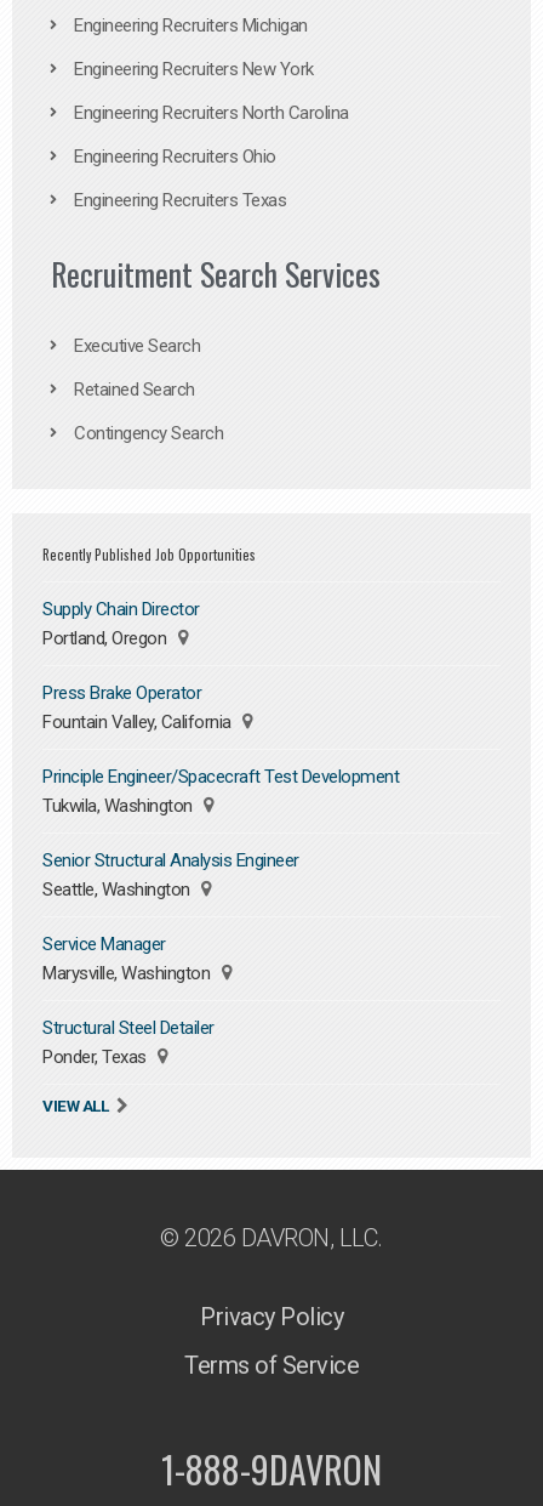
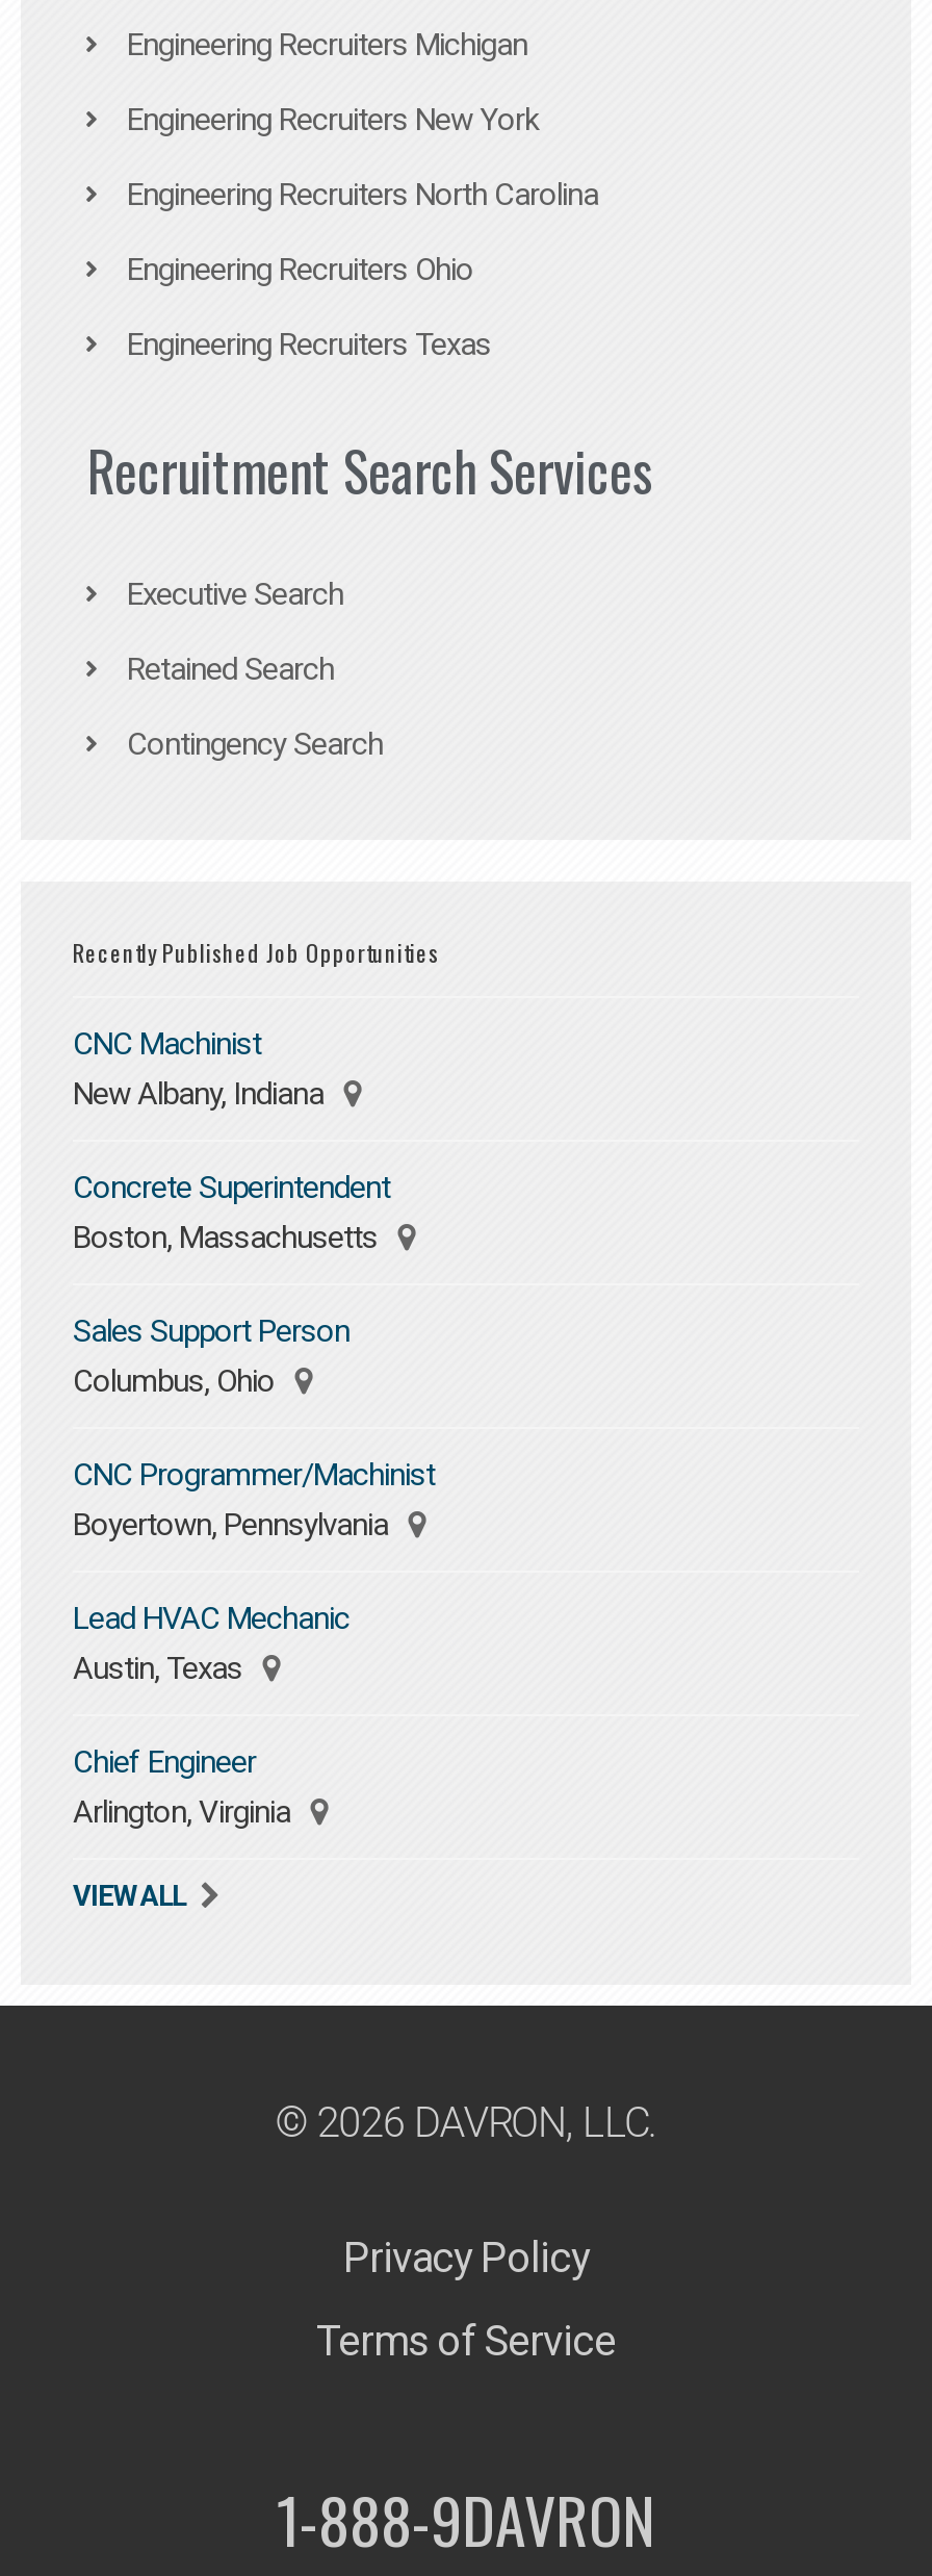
[42,598,199,649] Supply Chain Director | Portland, Oregon -> [73,1026,331,1114] CNC Machinist | New Albany, Indiana
[42,682,235,733] Press Brake Operator | Fountain Valley, California -> [73,1170,390,1257] Concrete Superintendent | Boston, Massachusetts
[42,766,399,817] Principle Engineer/Spacecraft Test Development | Tukwila, Washington -> [73,1313,349,1401] Sales Support Person | Columbus, Ohio
[42,849,299,900] Senior Structural Analysis Engineer | Seattle, Washington -> [73,1457,435,1545] CNC Programmer/Machinist | Boyertown, Pennsylvania
[42,933,214,984] Service Manager | Marysville, Washington -> [73,1601,349,1688] Lead HVAC Mechanic | Austin, Texas
[42,1017,214,1068] Structural Steel Detailer | Ponder, Texas -> [73,1744,297,1832] Chief Engineer | Arlington, Virginia

